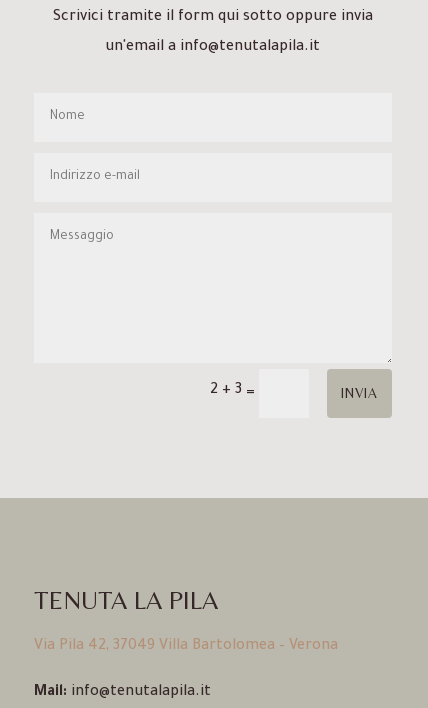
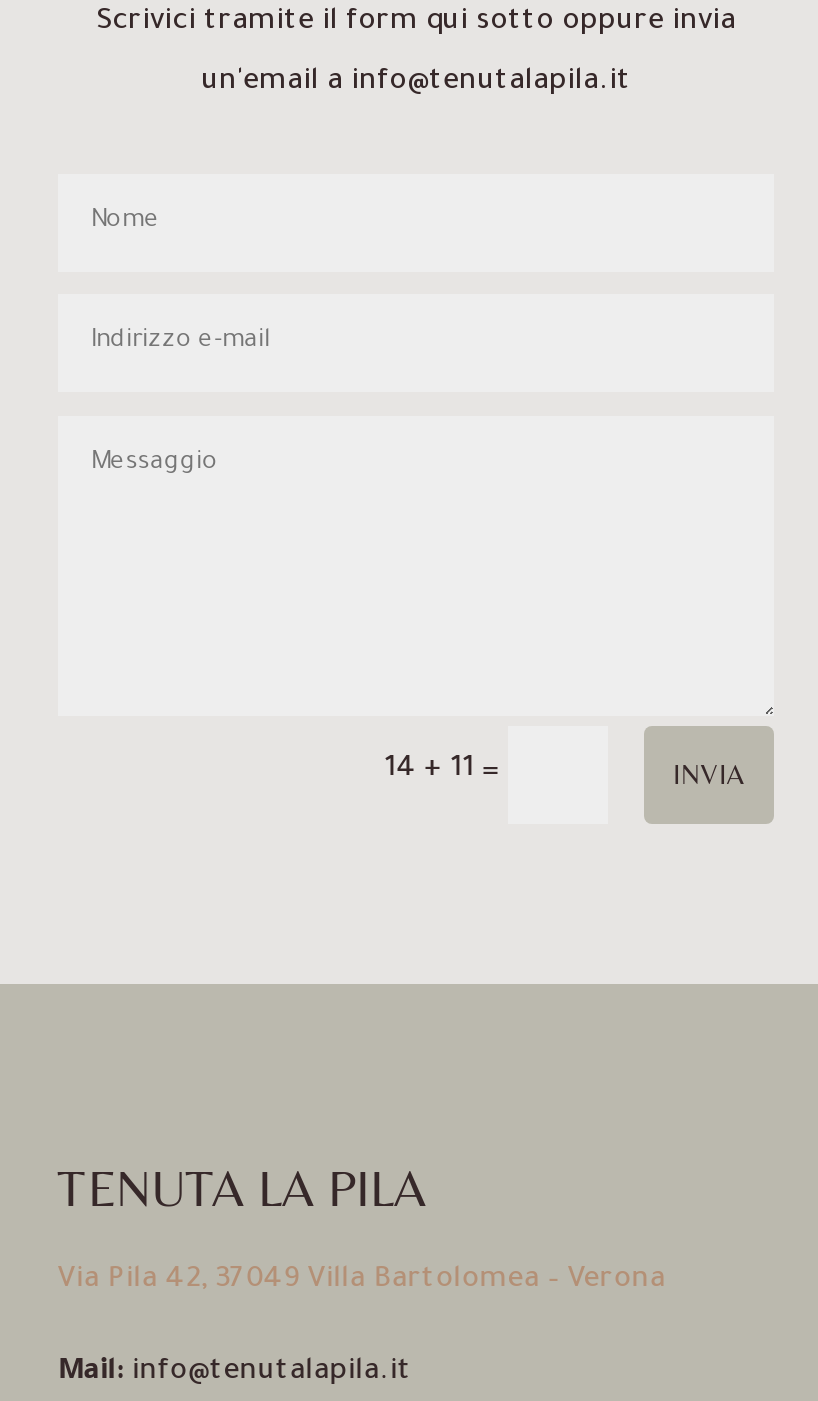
[210,383,259,401] 2 + 3 = -> [384,755,508,791] 14 + 11 =

